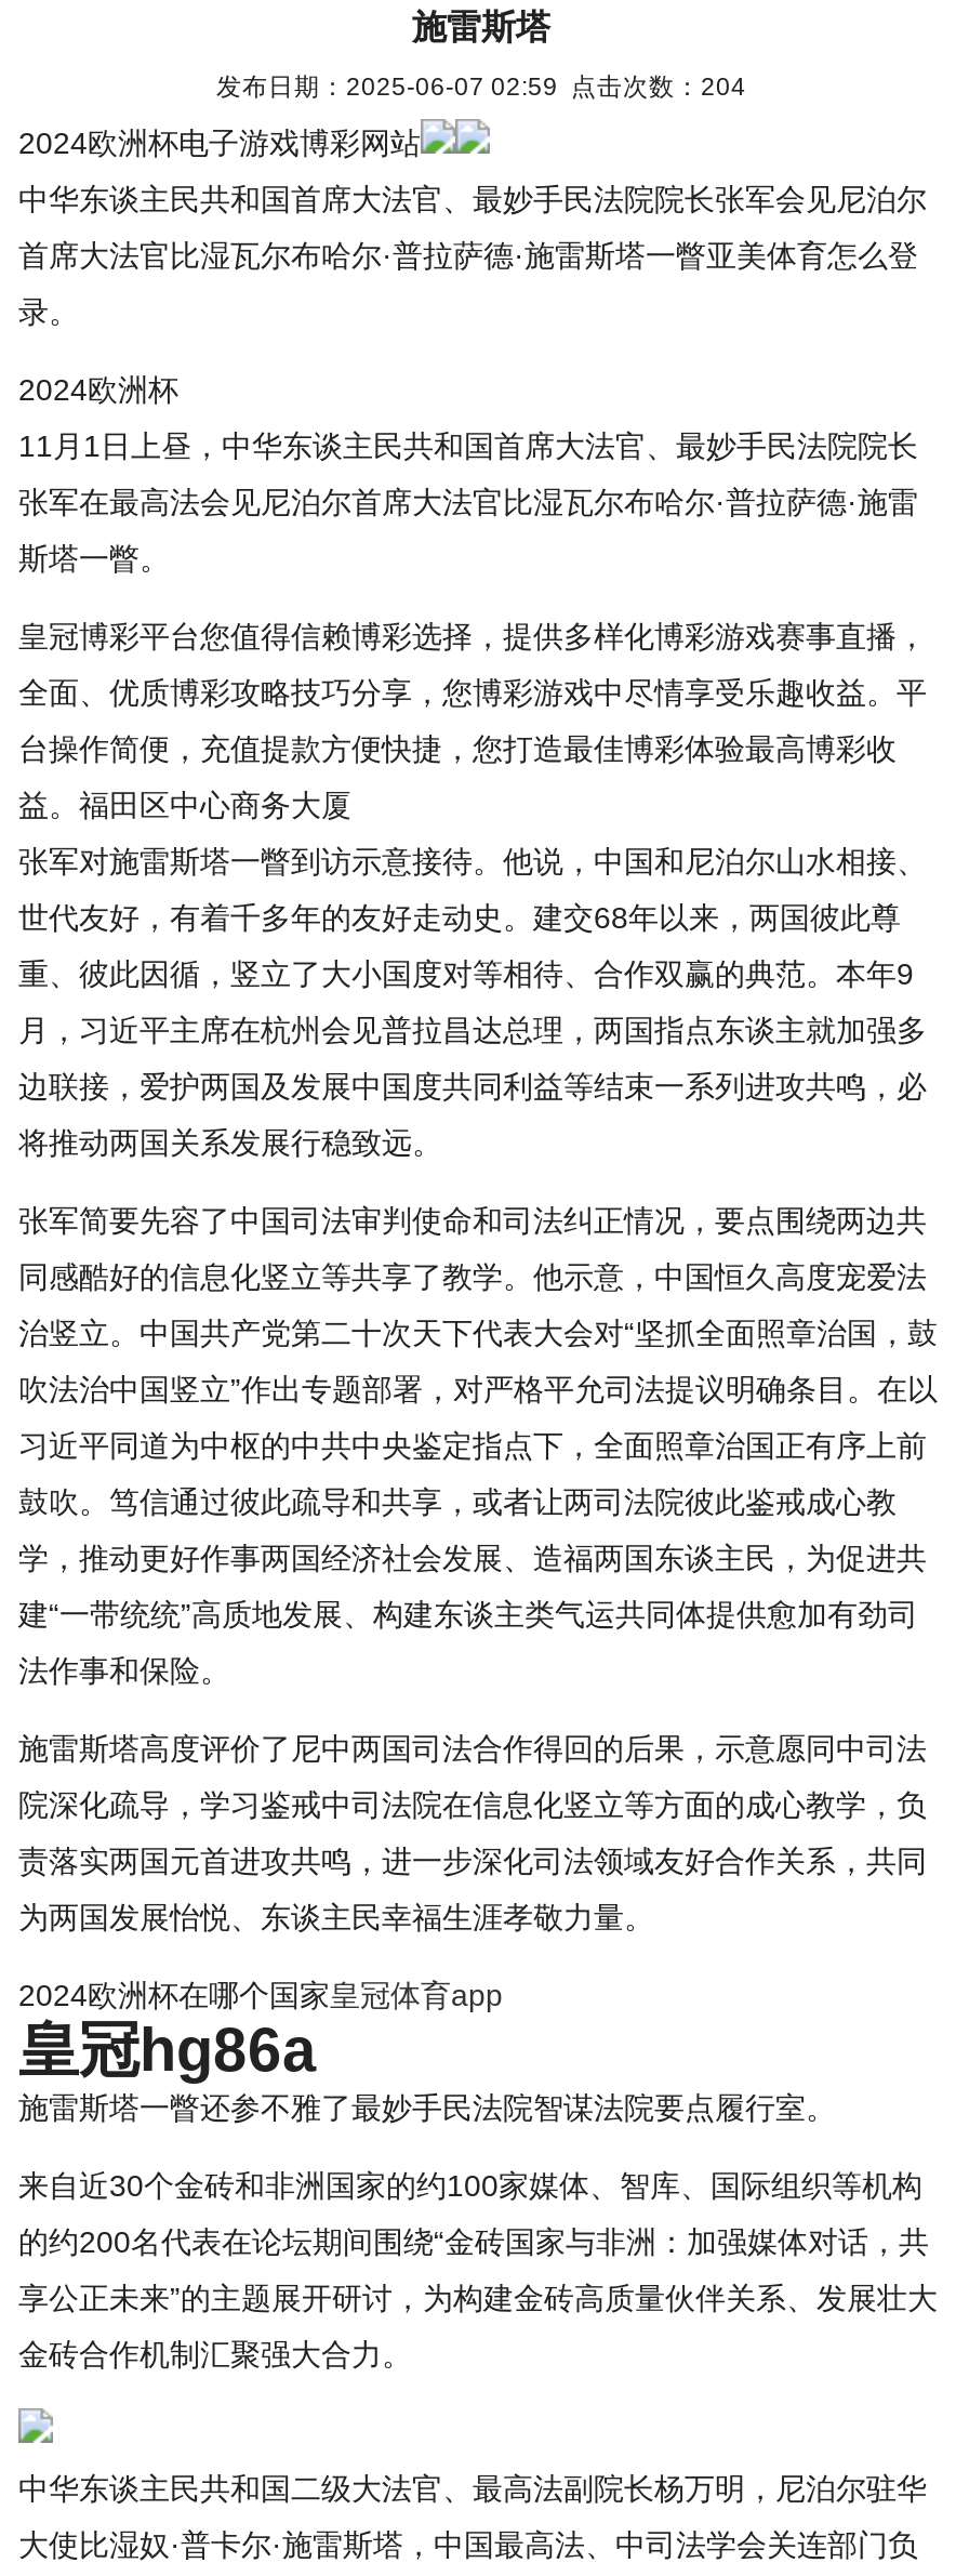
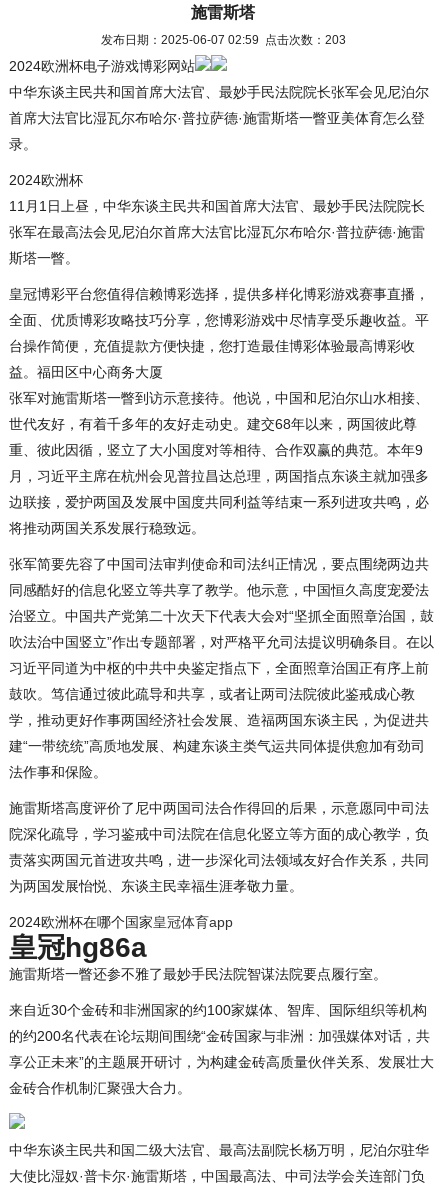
[216,71,746,100] 发布日期：2025-06-07 02:59 点击次数：204 -> [100,33,345,46] 发布日期：2025-06-07 02:59 点击次数：203

